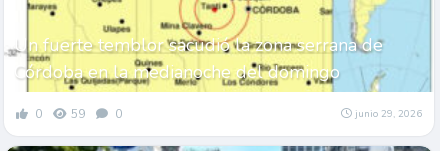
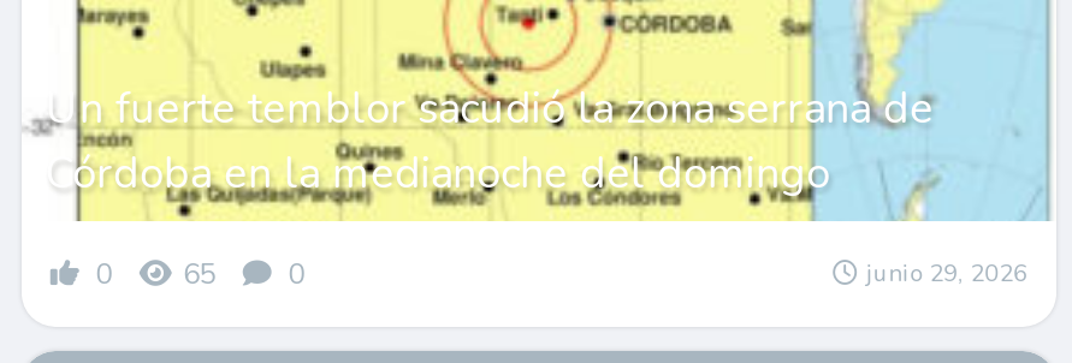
[32,106,122,122] 0 59 0 -> [89,256,305,294] 0 65 0

